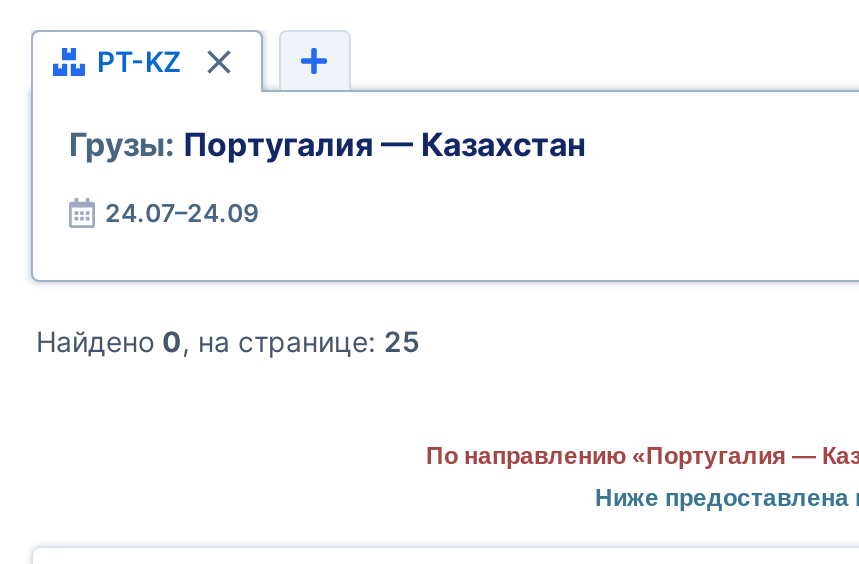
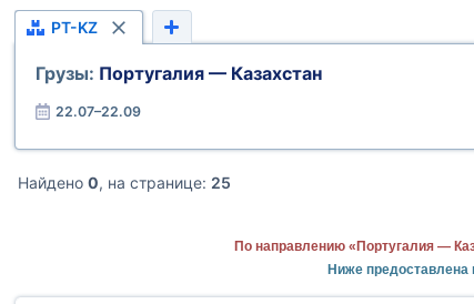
[105,198,259,228] 24.07–24.09 -> [56,103,141,120] 22.07–22.09

